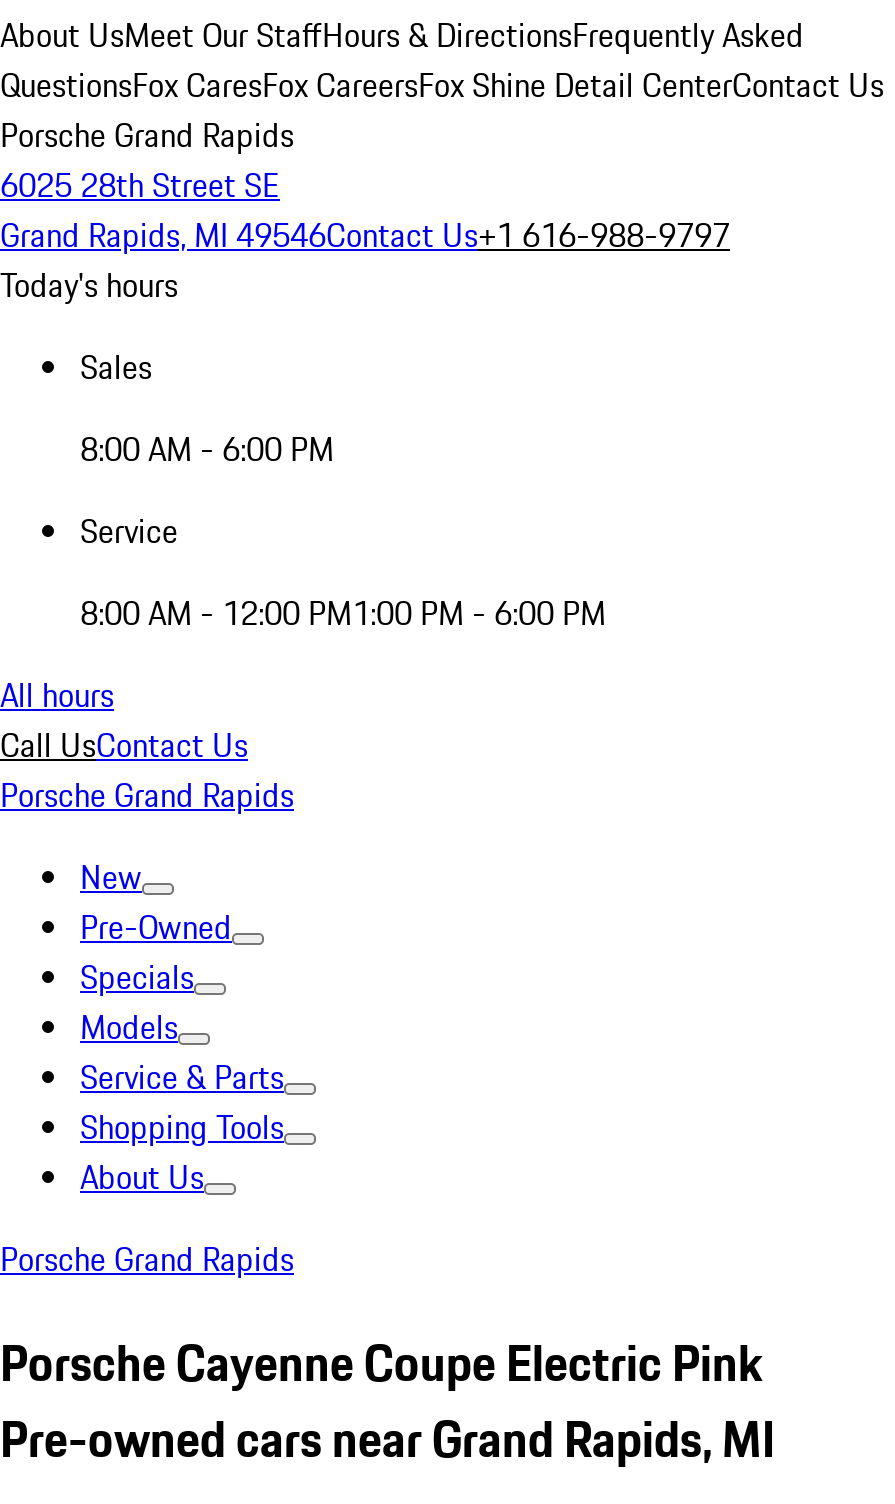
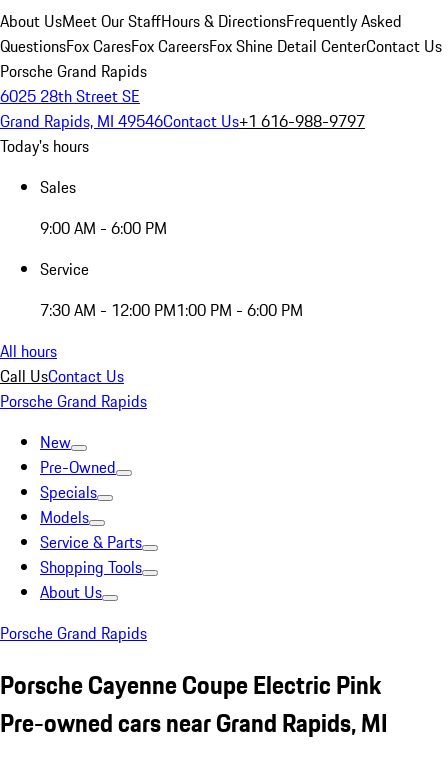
[80,425,334,473] 8:00 AM - 6:00 PM -> [40,216,167,240] 9:00 AM - 6:00 PM
[80,589,606,637] 8:00 AM - 12:00 PM1:00 PM - 6:00 PM -> [40,298,303,322] 7:30 AM - 12:00 PM1:00 PM - 6:00 PM

